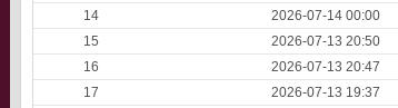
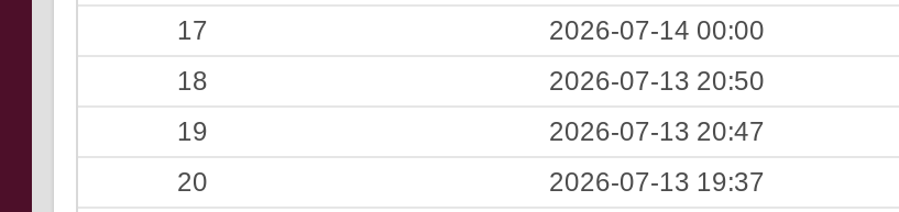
[83,8,99,23] 14 -> [177,15,208,46] 17
[83,33,99,49] 15 -> [177,66,208,97] 18
[83,59,99,75] 16 -> [177,116,208,147] 19
[83,85,99,100] 17 -> [177,167,208,198] 20

